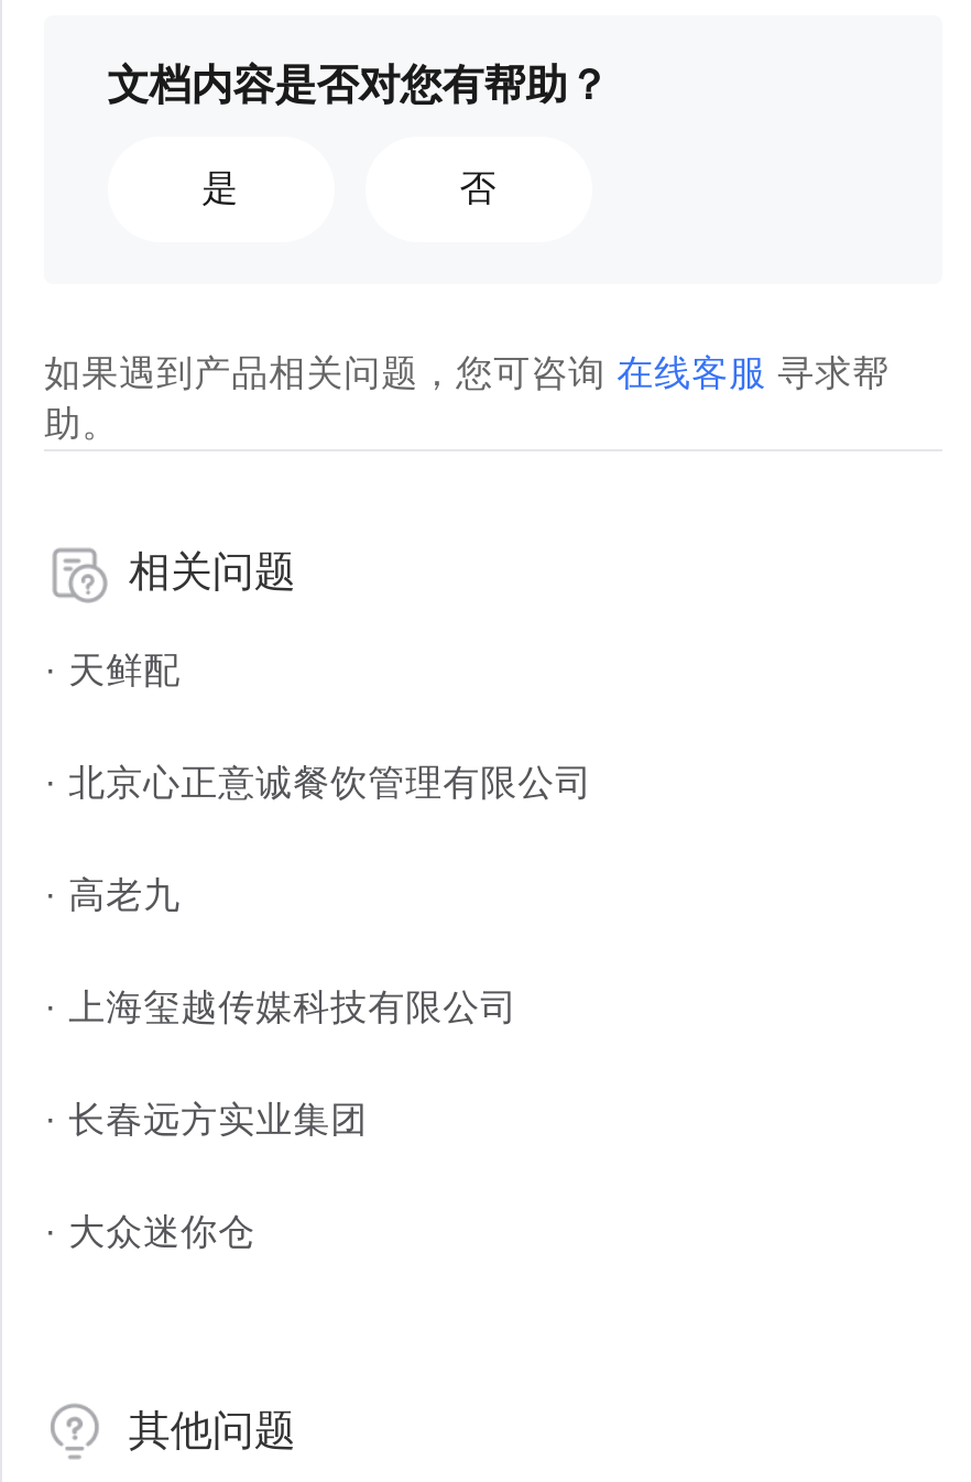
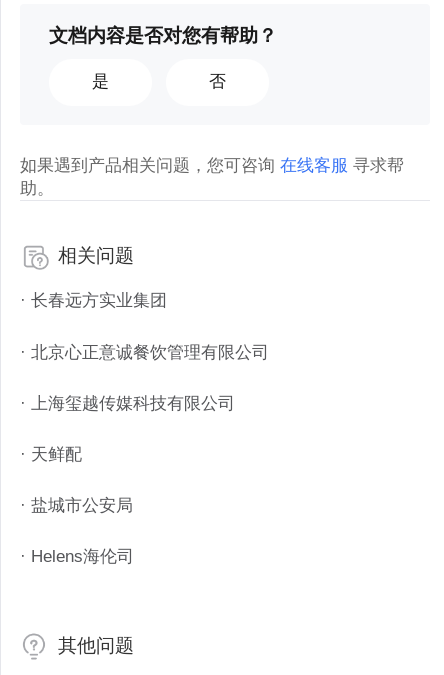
moved [44,649,593,1029] -> [20,342,269,464]: · 北京心正意诚餐饮管理有限公司 | · 上海玺越传媒科技有限公司 | · 天鲜配
[44,874,181,916] · 高老九 -> none
moved [44,1099,368,1141] -> [20,291,167,310]: · 长春远方实业集团
[44,1212,256,1254] · 大众迷你仓 -> [20,496,134,566] · 盐城市公安局 | · Helens海伦司

